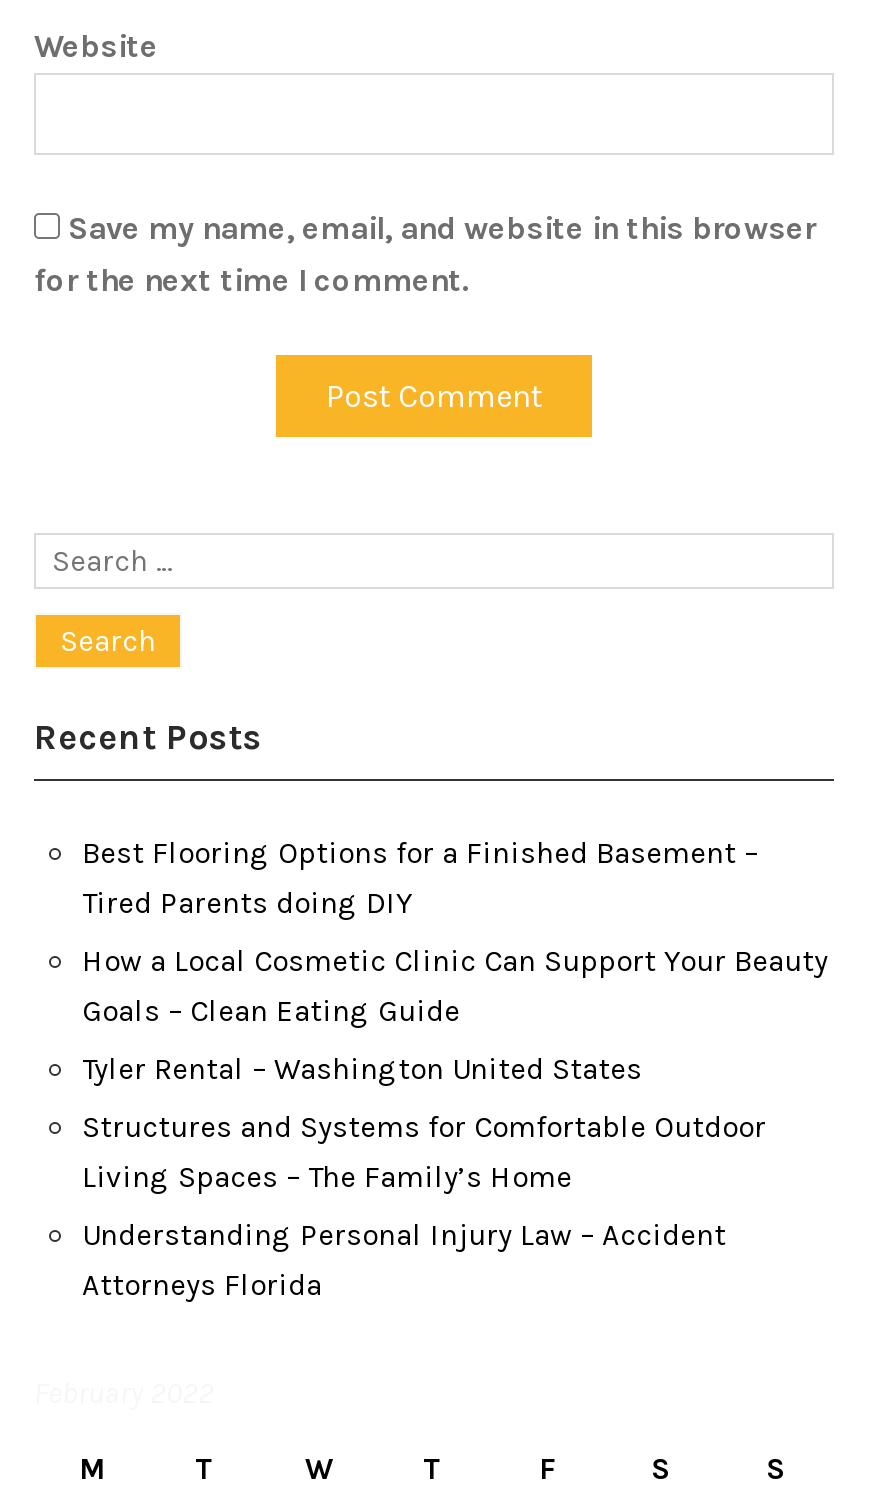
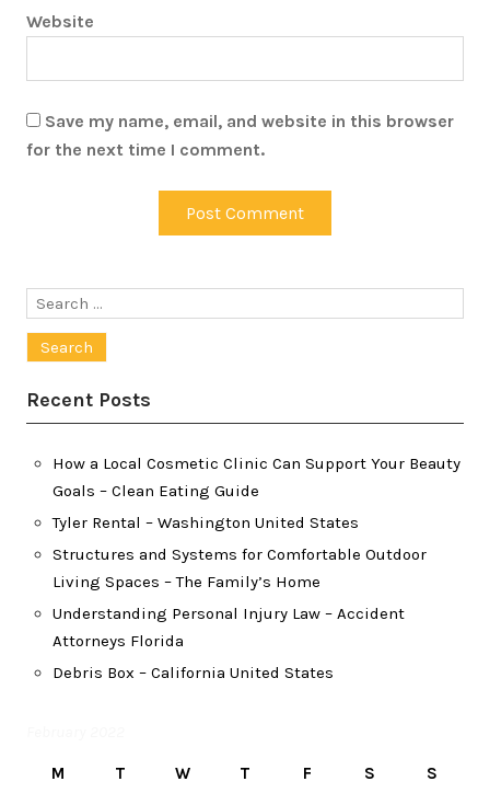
[82,835,758,921] Best Flooring Options for a Finished Basement – | Tired Parents doing DIY -> none
moved [82,943,828,1303] -> [53,453,460,651]: How a Local Cosmetic Clinic Can Support Your Beauty | Goals – Clean Eating Guide | Tyler Rental – Washington United States | Structures and Systems for Comfortable Outdoor | Living Spaces – The Family’s Home | Understanding Personal Injury Law – Accident | Attorneys Florida
none -> [53,663,334,682] Debris Box – California United States

